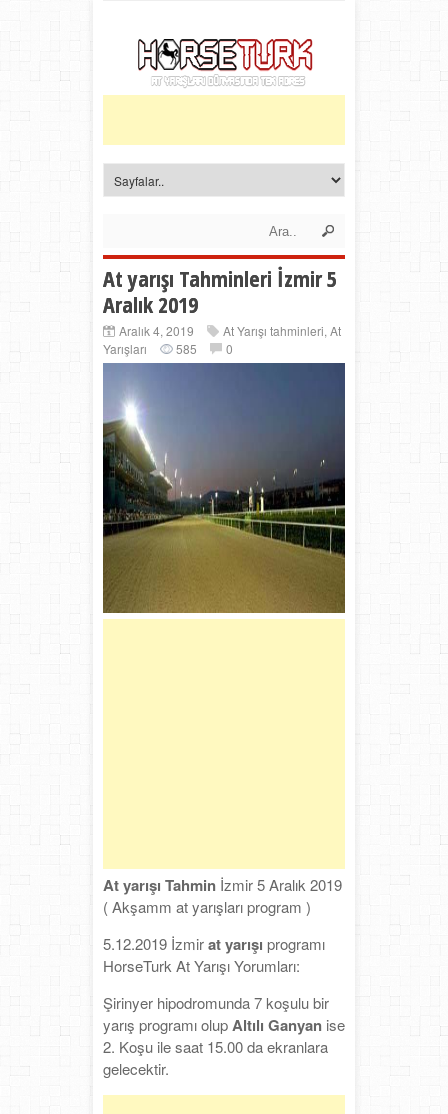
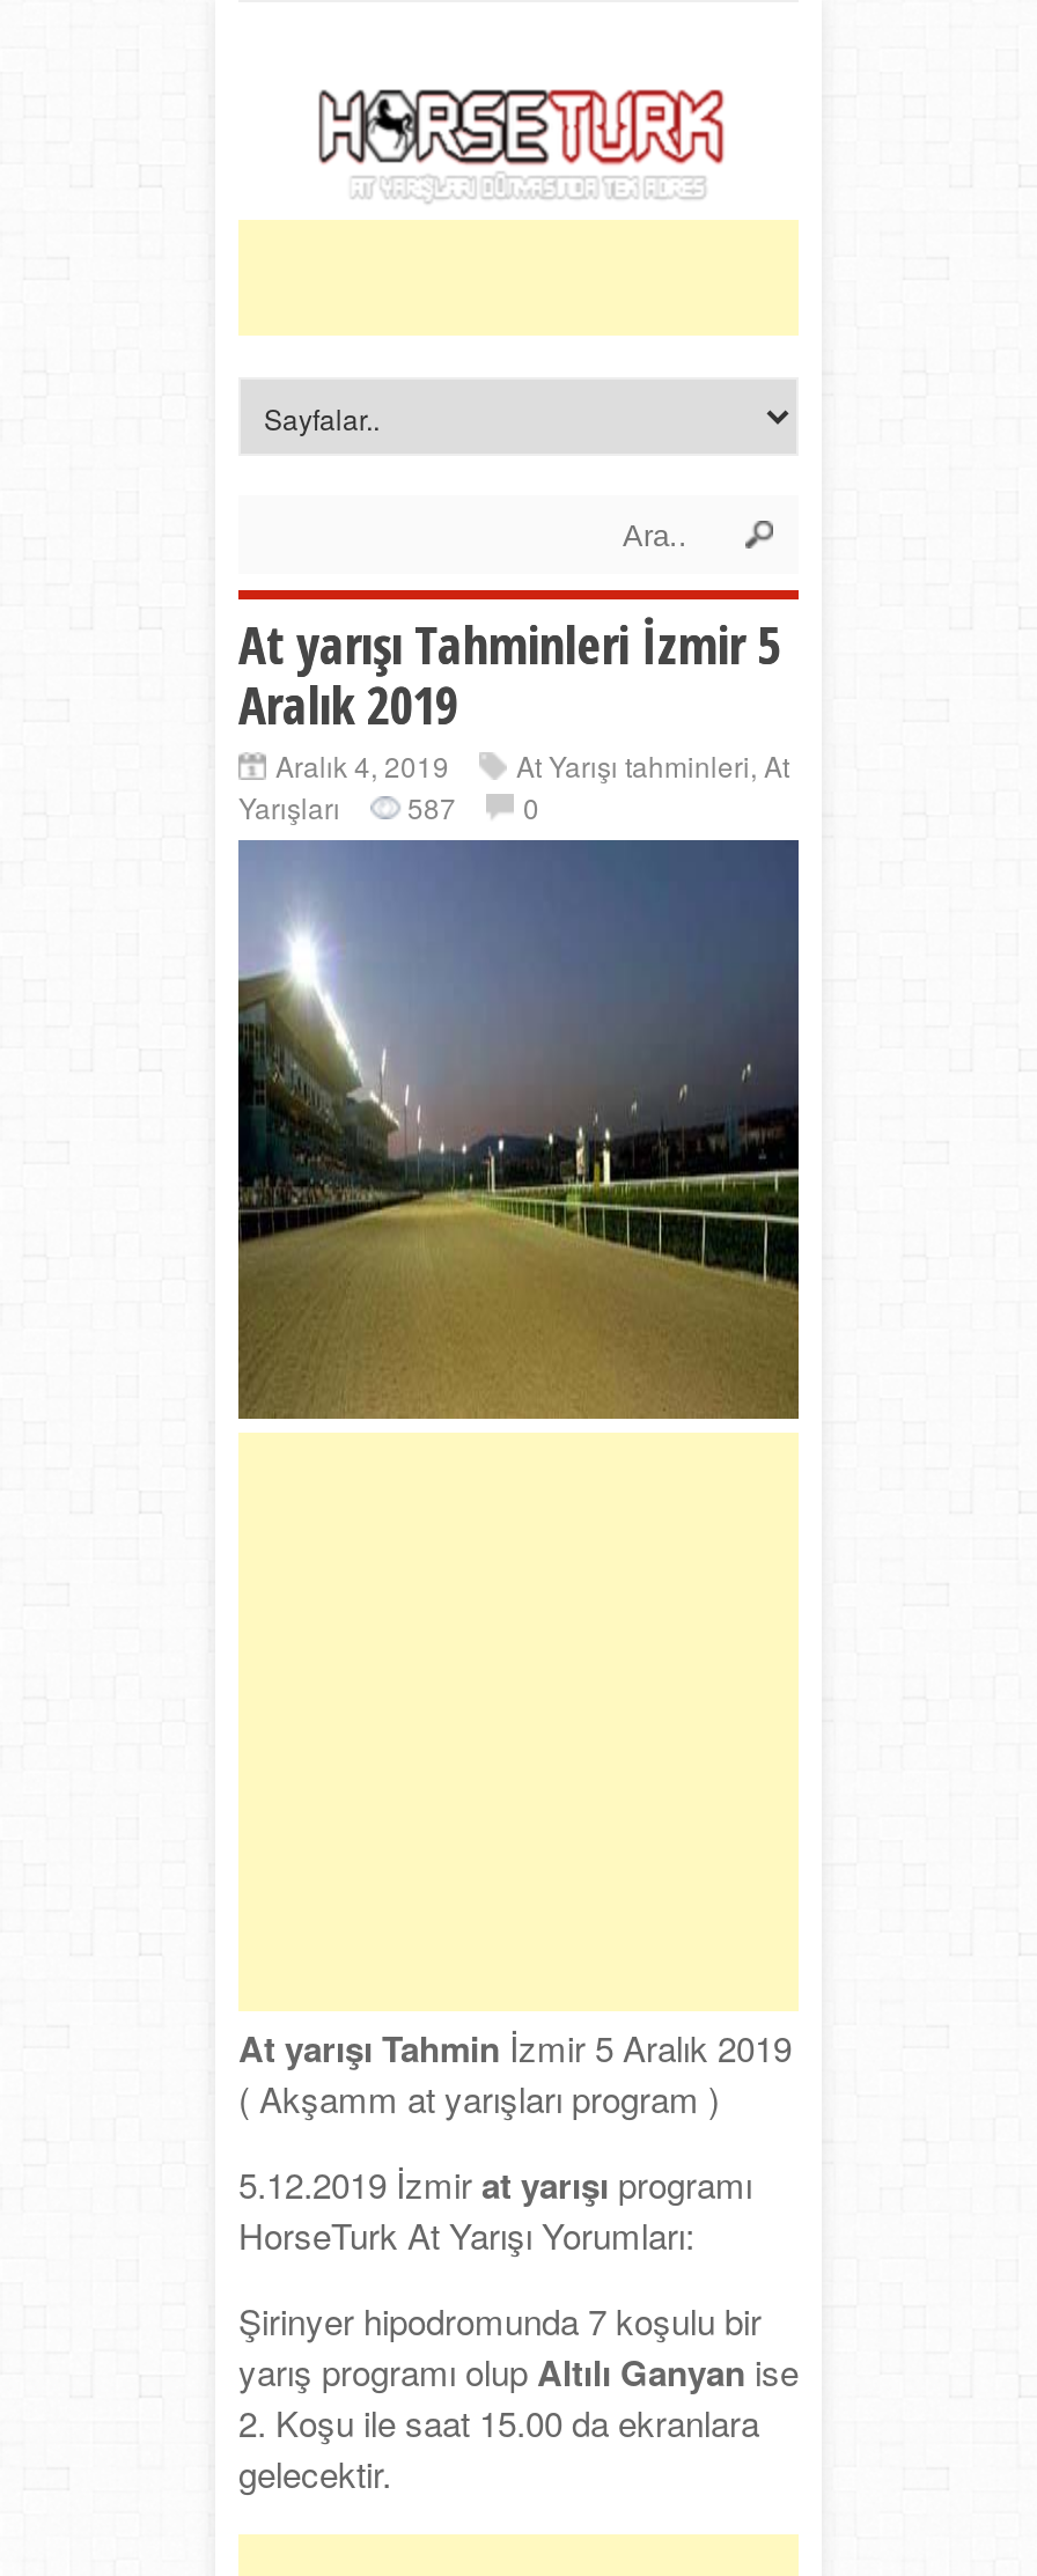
[103,340,233,357] Yarışları 585 0 -> [238,787,539,826] Yarışları 587 0

